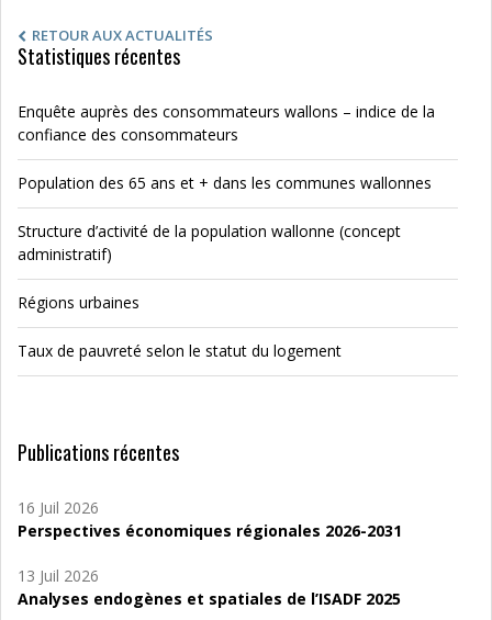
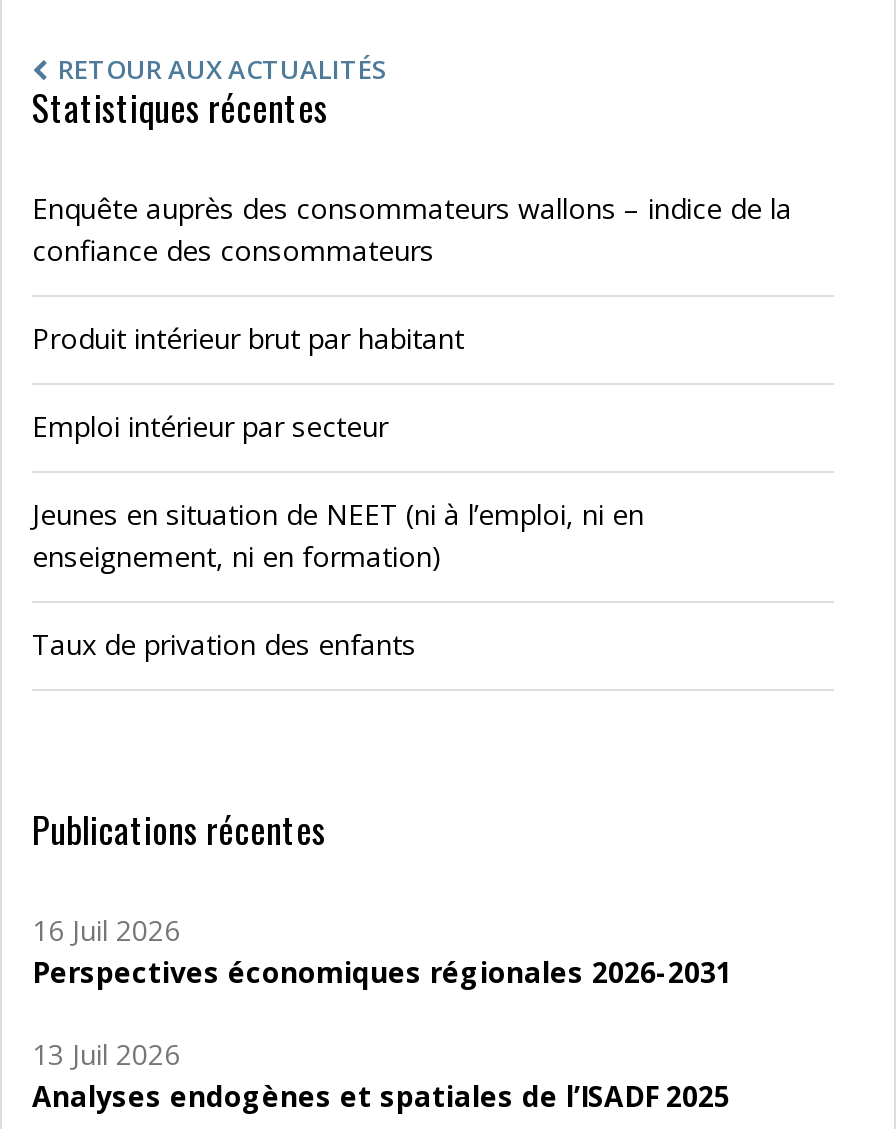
[18,172,432,193] Population des 65 ans et + dans les communes wallonnes -> [32,319,464,357] Produit intérieur brut par habitant
[18,221,401,264] Structure d’activité de la population wallonne (concept | administratif) -> [32,407,388,445] Emploi intérieur par secteur
[18,292,139,313] Régions urbaines -> [32,495,644,575] Jeunes en situation de NEET (ni à l’emploi, ni en | enseignement, ni en formation)
[18,340,342,361] Taux de pauvreté selon le statut du logement -> [32,625,416,663] Taux de privation des enfants

